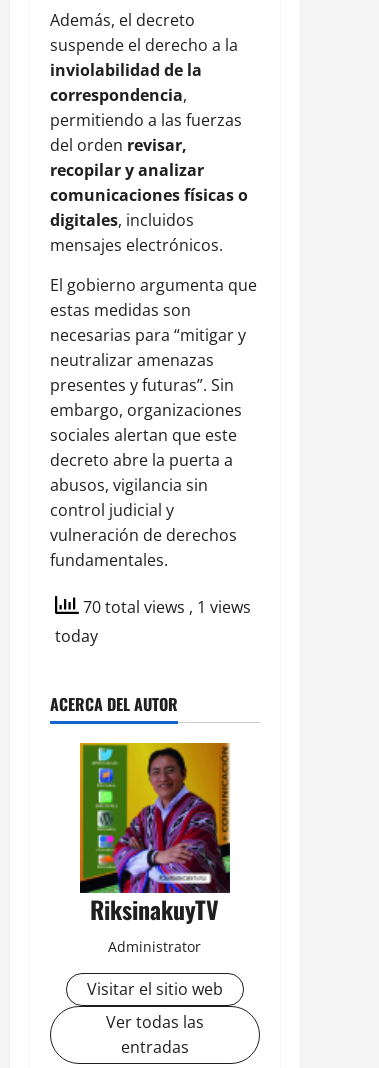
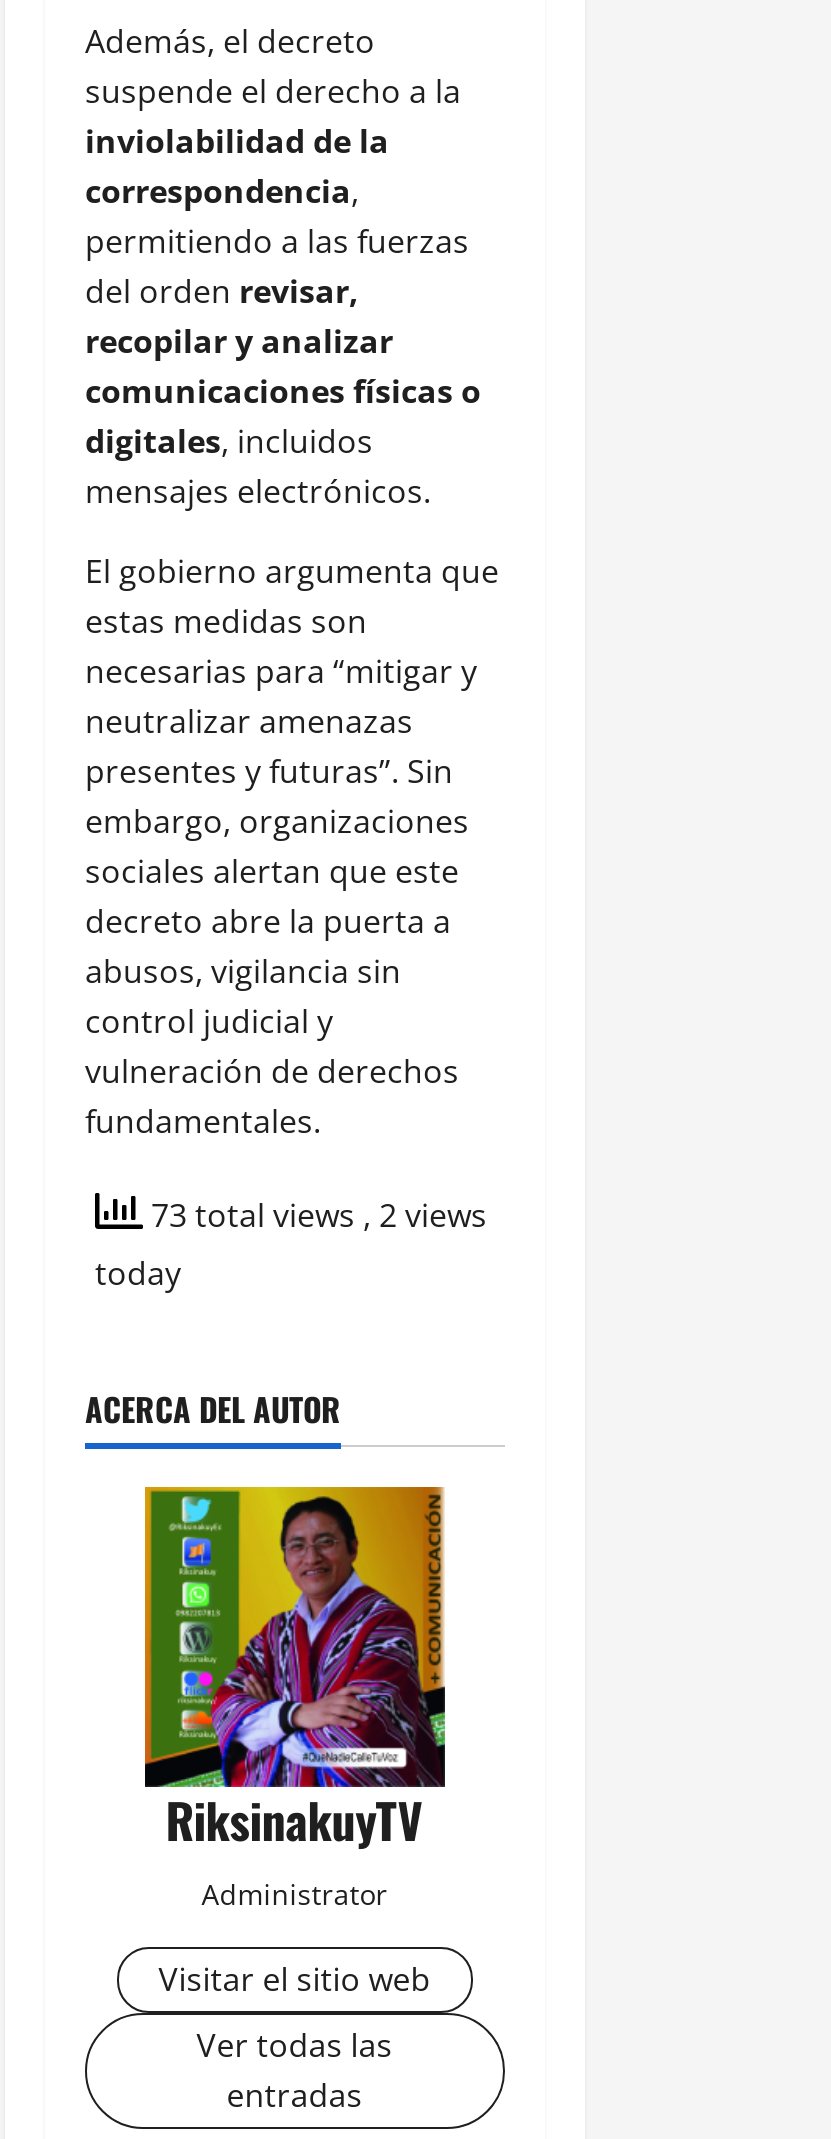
[79,595,251,617] 70 total views, 1 views -> [143,1193,487,1237] 73 total views, 2 views

